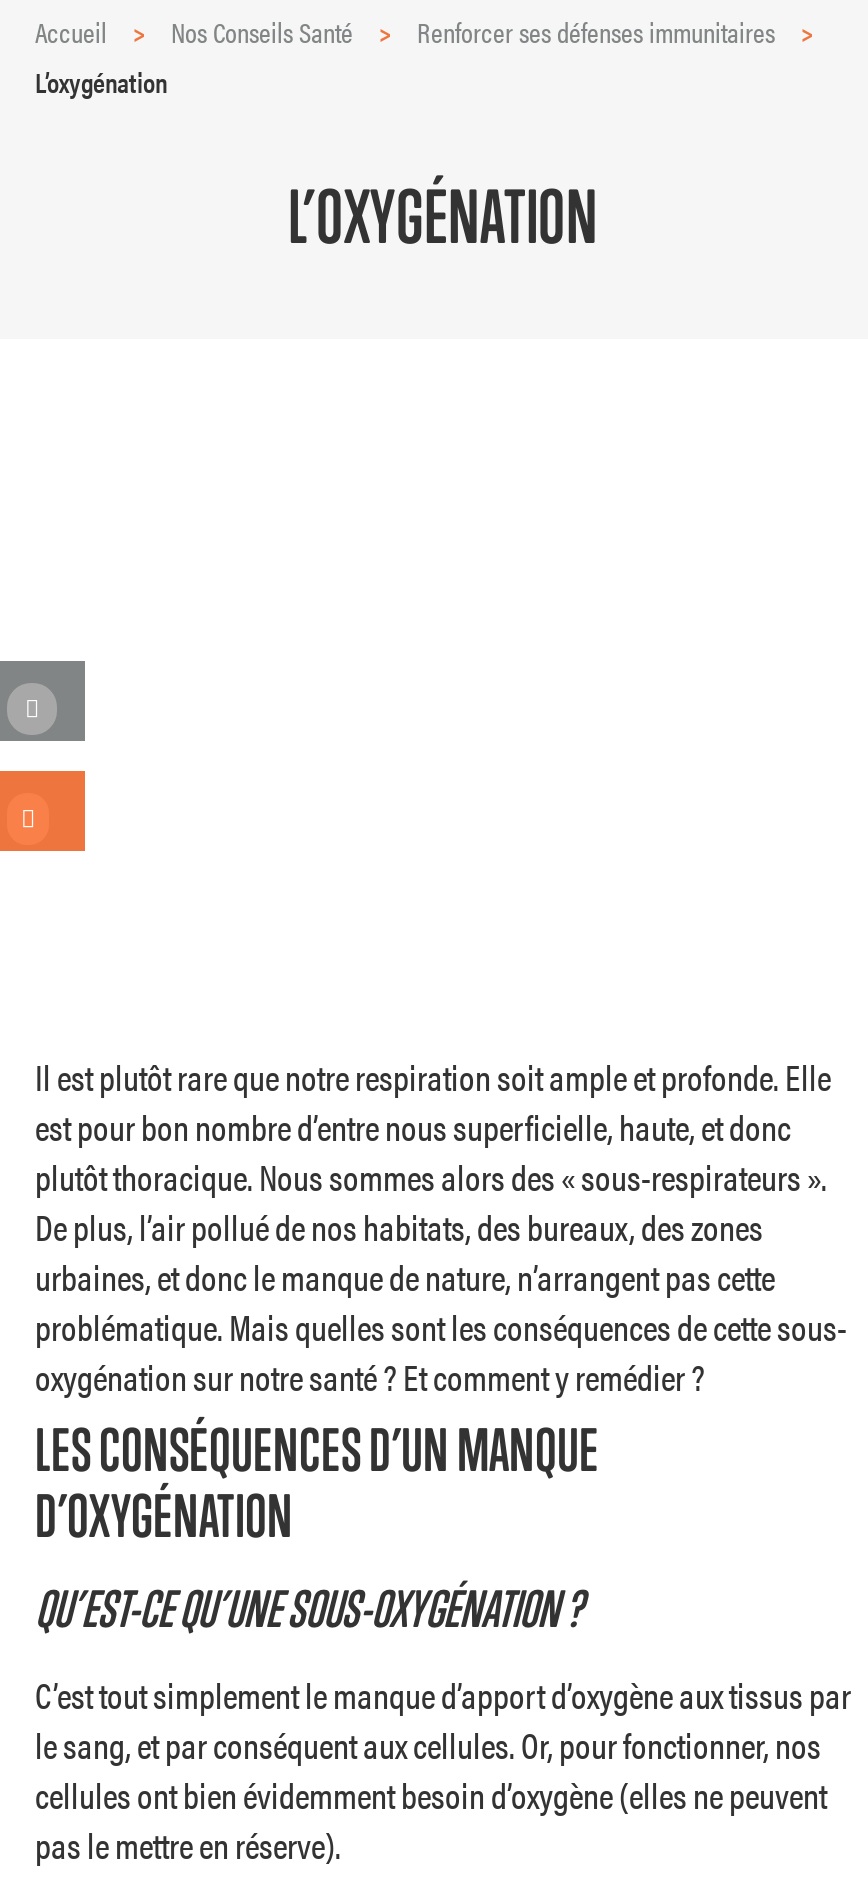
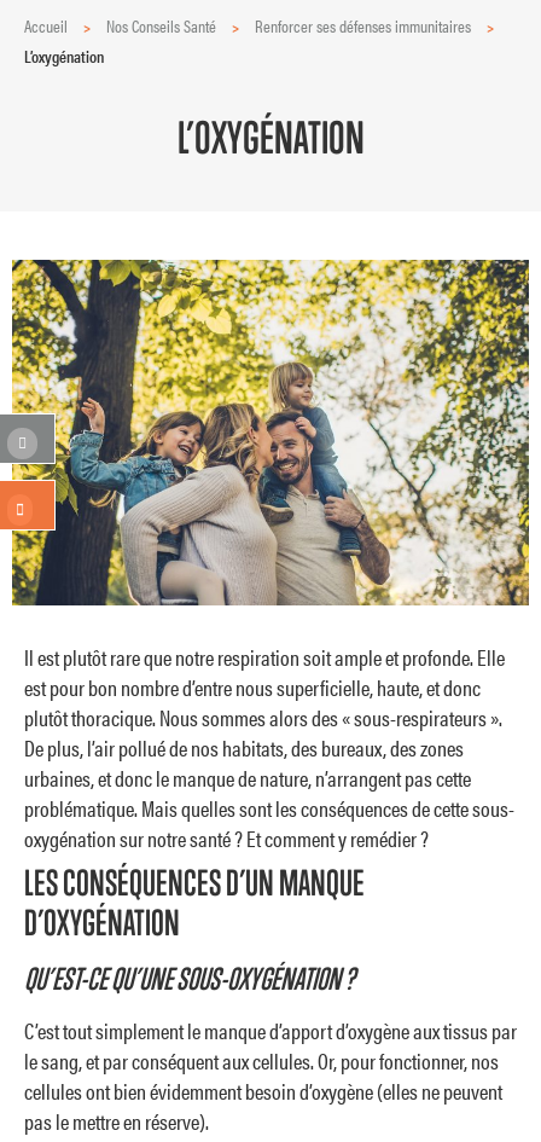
none -> [4,259,530,607] [image]

